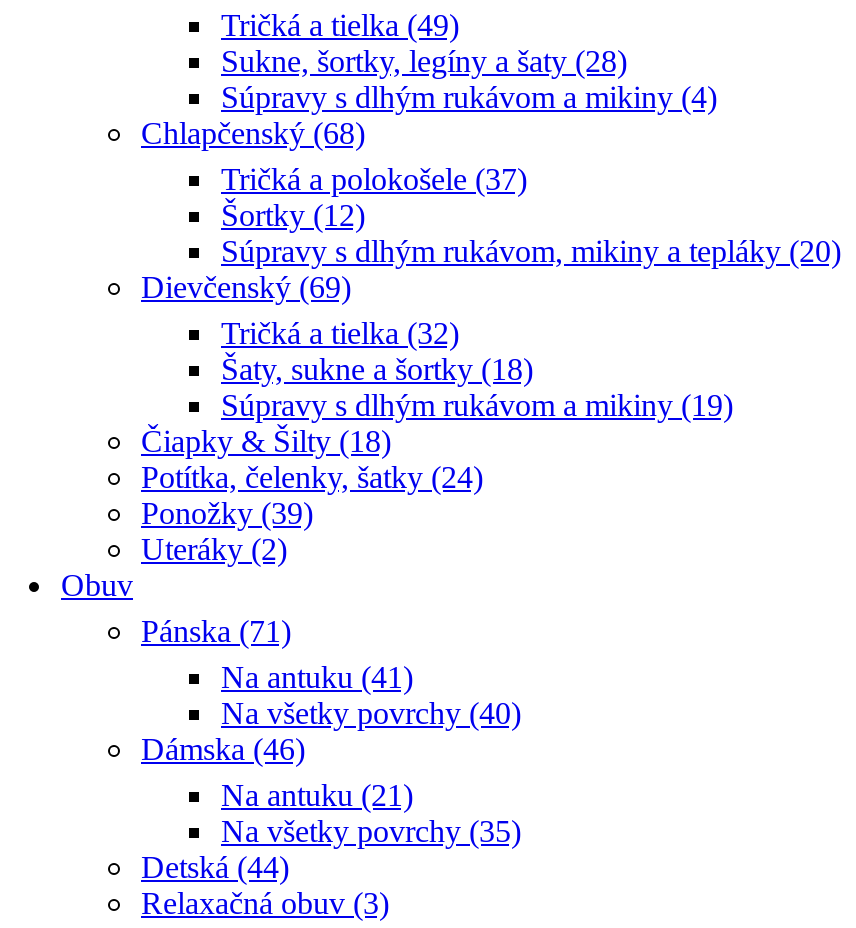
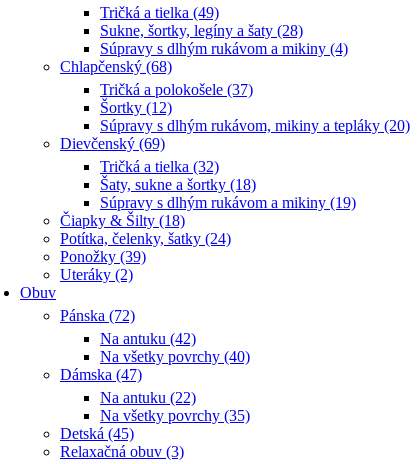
[141,614,291,648] Pánska (71) -> [60,307,135,324] Pánska (72)
[221,660,413,694] Na antuku (41) -> [100,330,196,347] Na antuku (42)
[141,732,305,766] Dámska (46) -> [60,366,142,383] Dámska (47)
[221,778,413,812] Na antuku (21) -> [100,389,196,406] Na antuku (22)
[141,850,289,884] Detská (44) -> [60,425,134,442] Detská (45)

